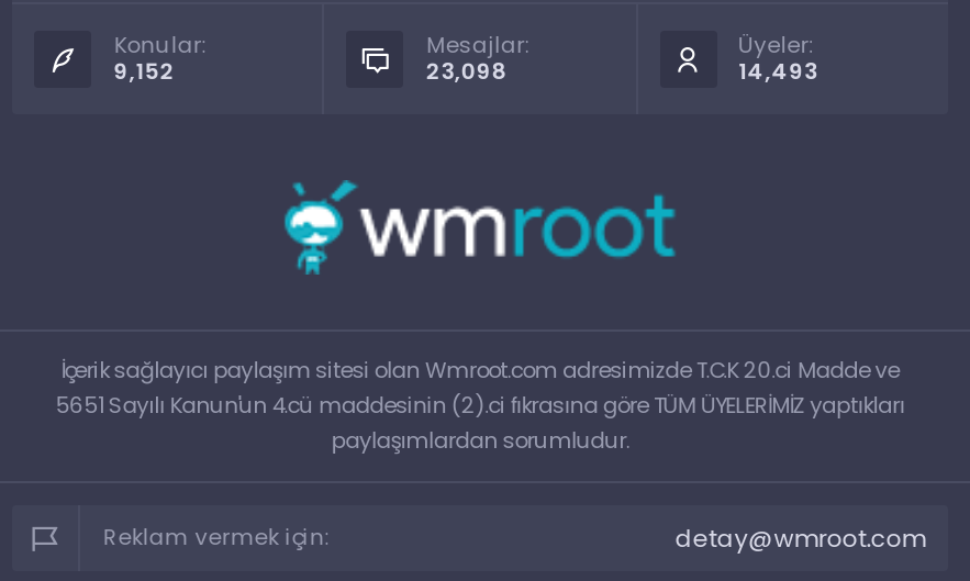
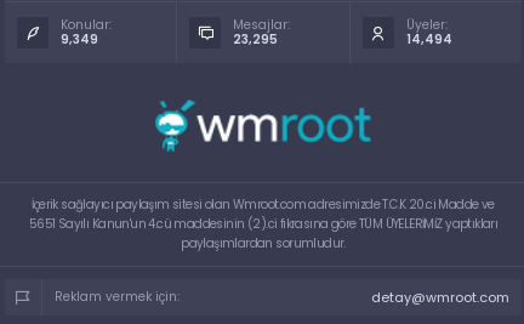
[114,55,175,88] 9,152 -> [61,30,98,49] 9,349
[426,55,507,88] 23,098 -> [233,30,278,49] 23,295
[738,55,818,88] 14,493 -> [406,30,452,49] 14,494

